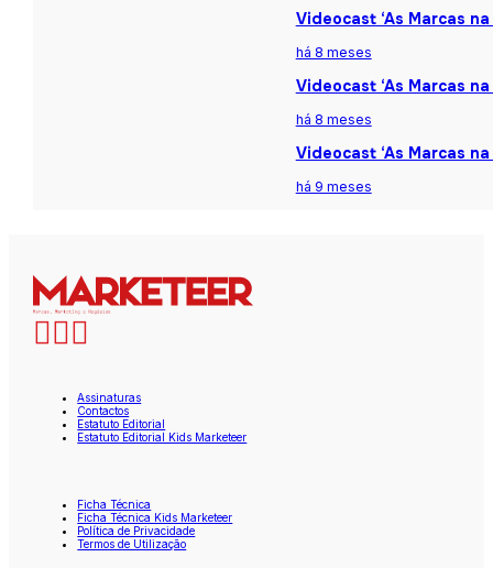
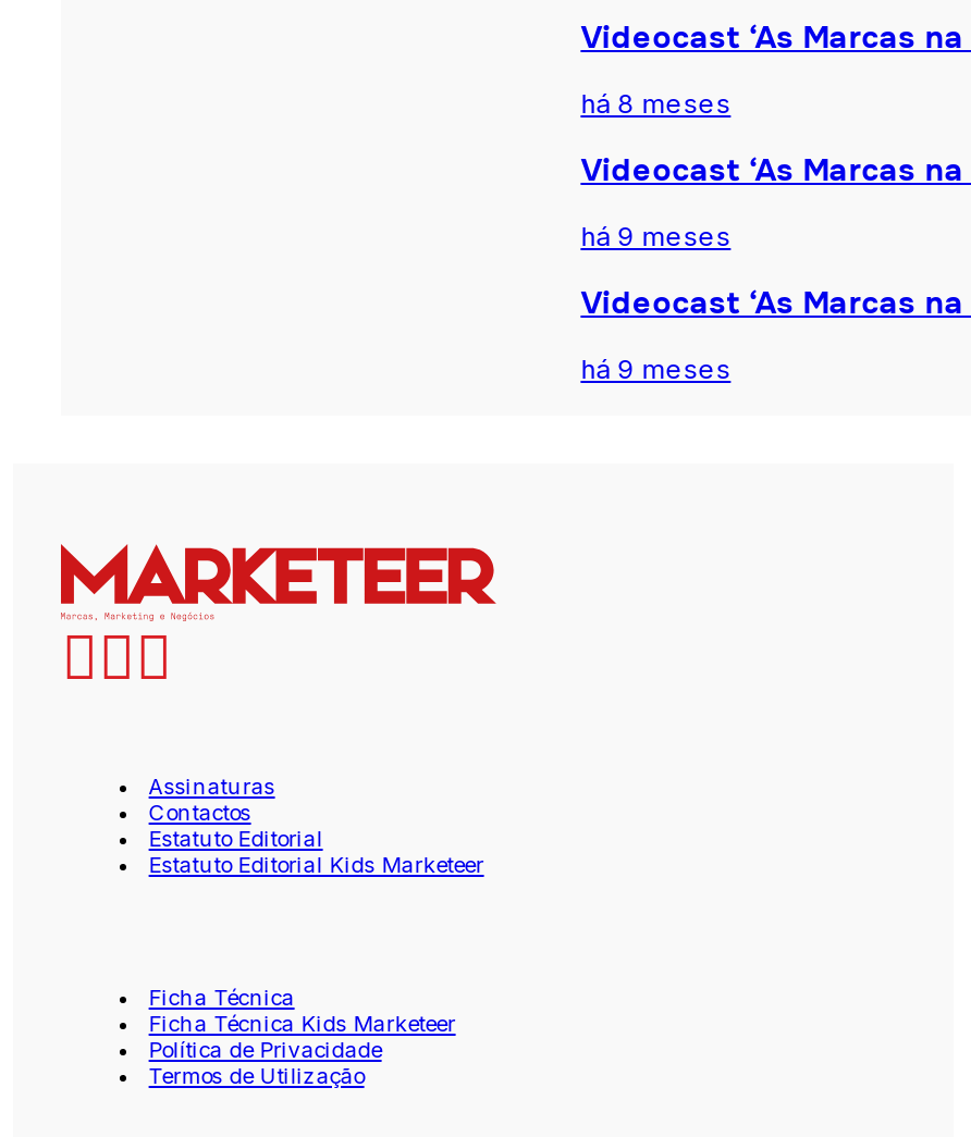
[296,111,372,128] há 8 meses -> [581,220,731,252] há 9 meses

